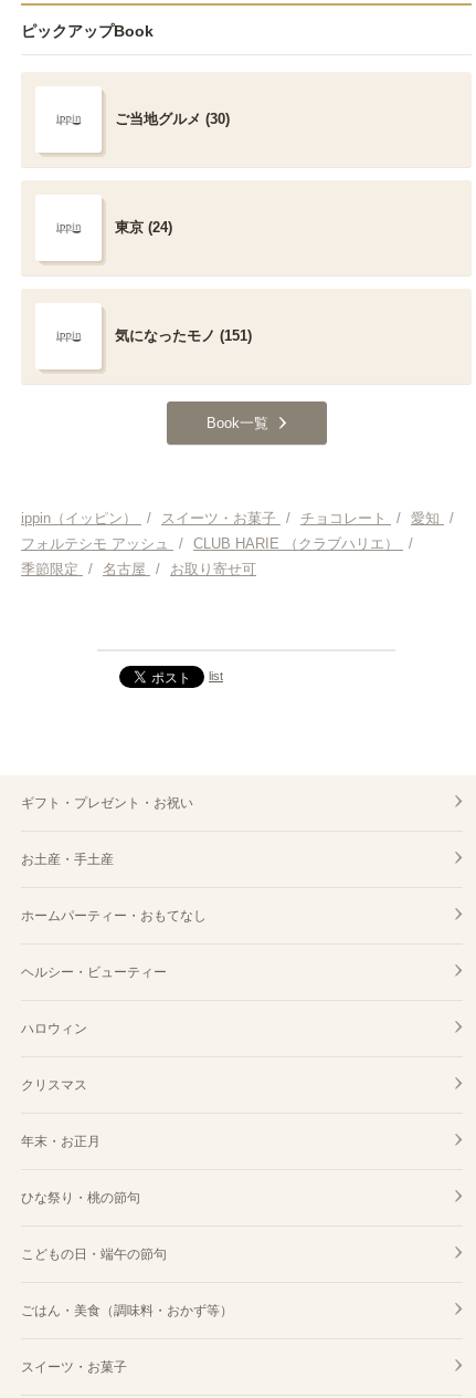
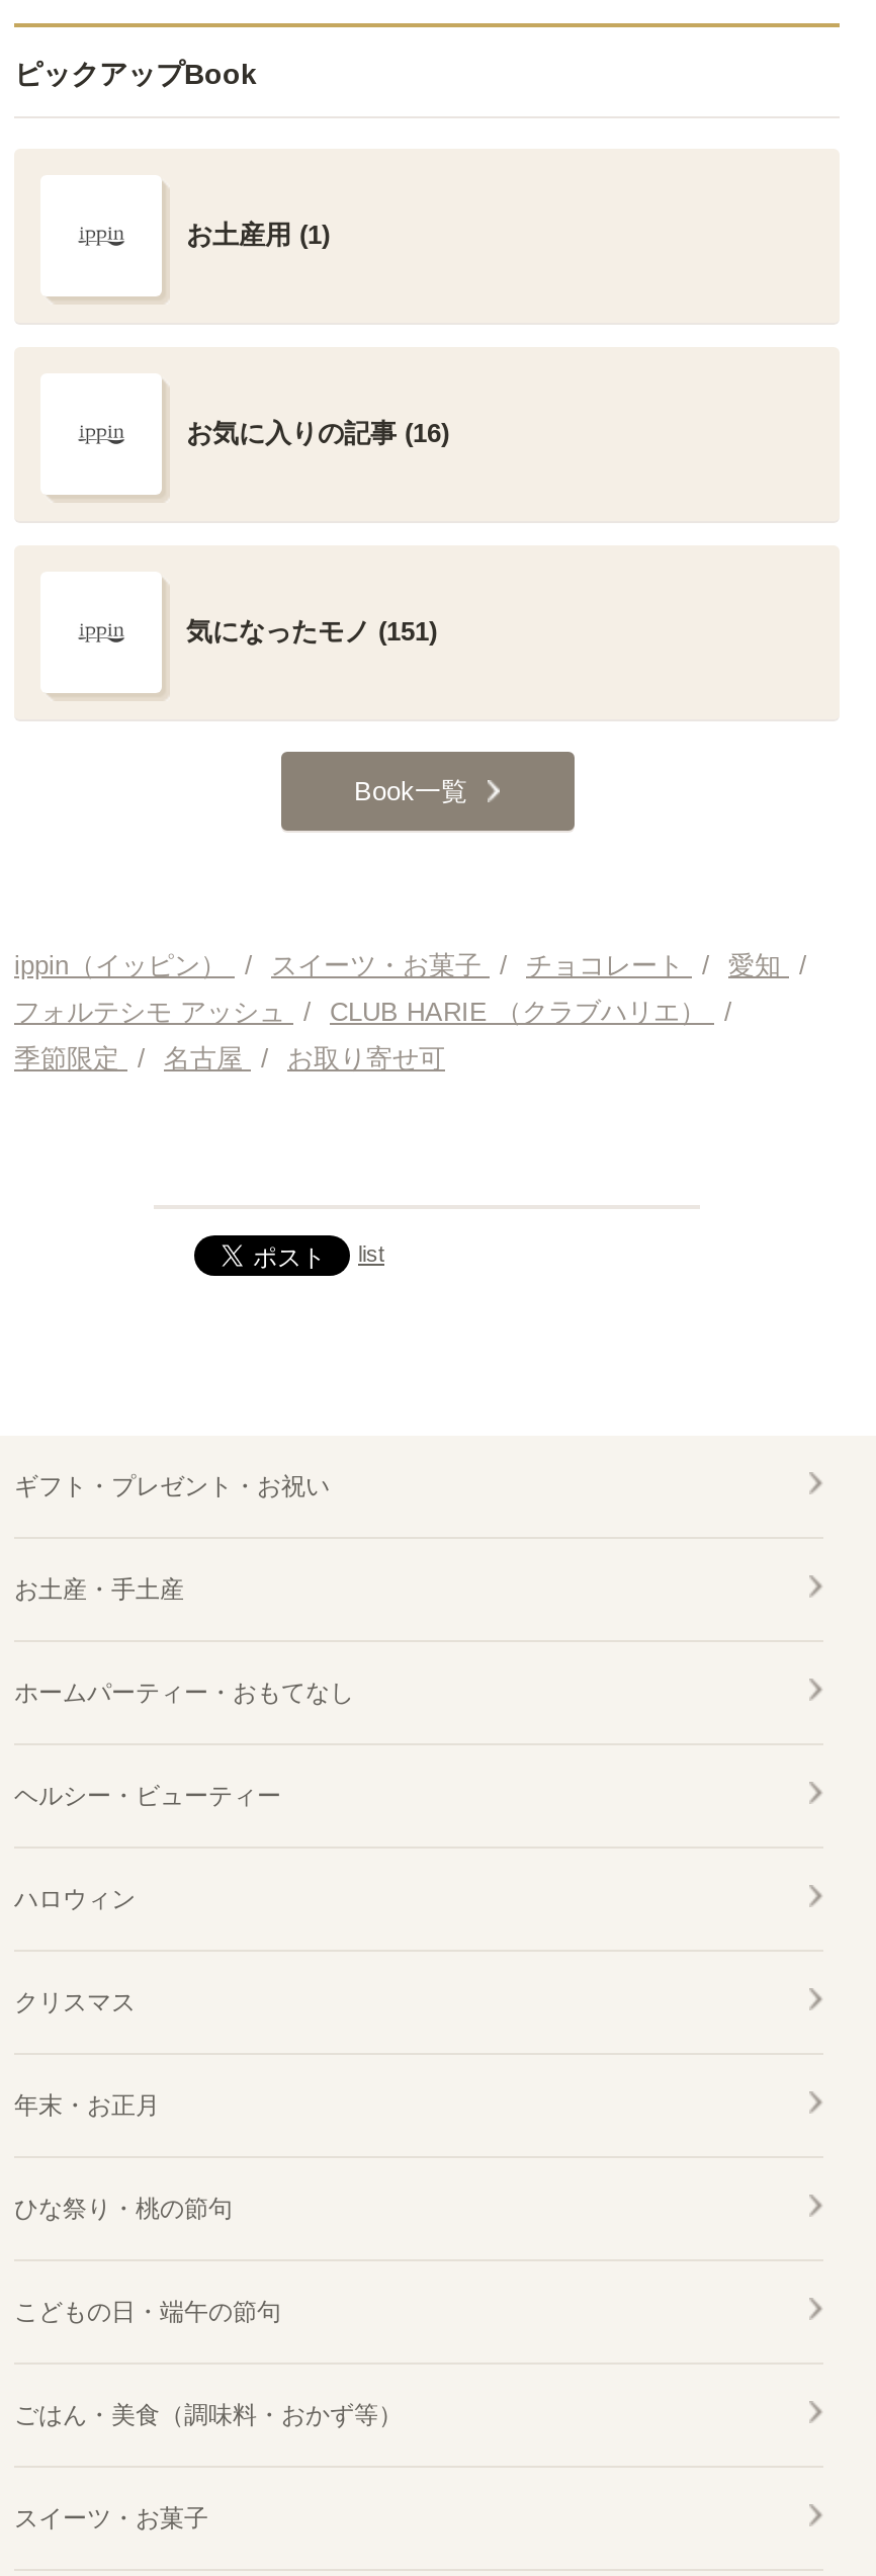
[115,111,230,127] ご当地グルメ (30) -> [186,220,330,250] お土産用 (1)
[115,219,172,236] 東京 (24) -> [186,418,449,448] お気に入りの記事 (16)

